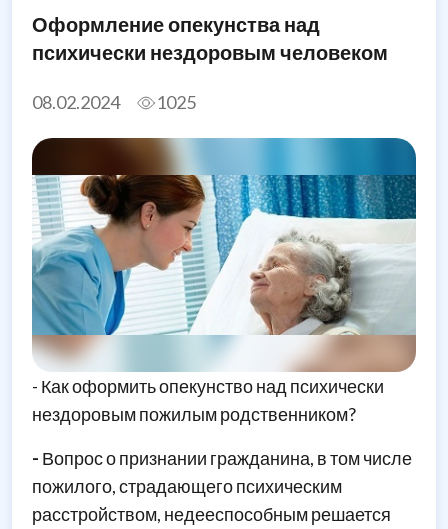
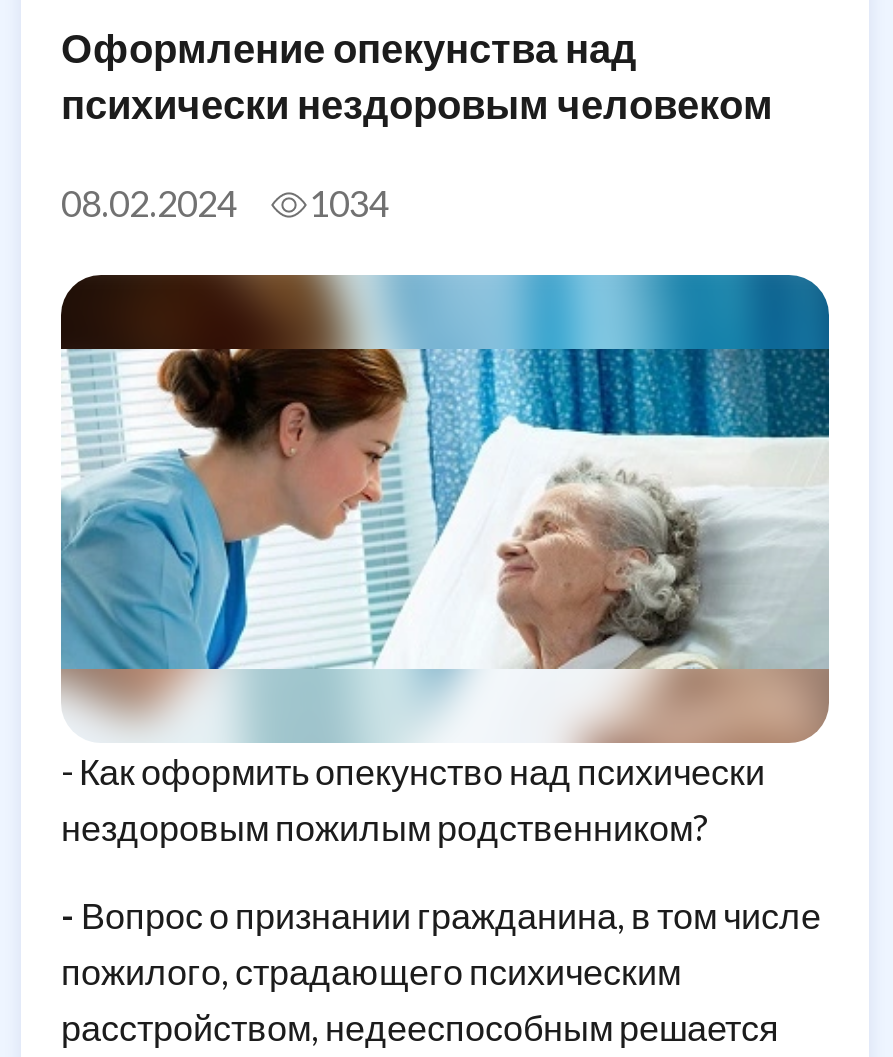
[32,91,196,113] 08.02.2024 1025 -> [61,181,389,225] 08.02.2024 1034

